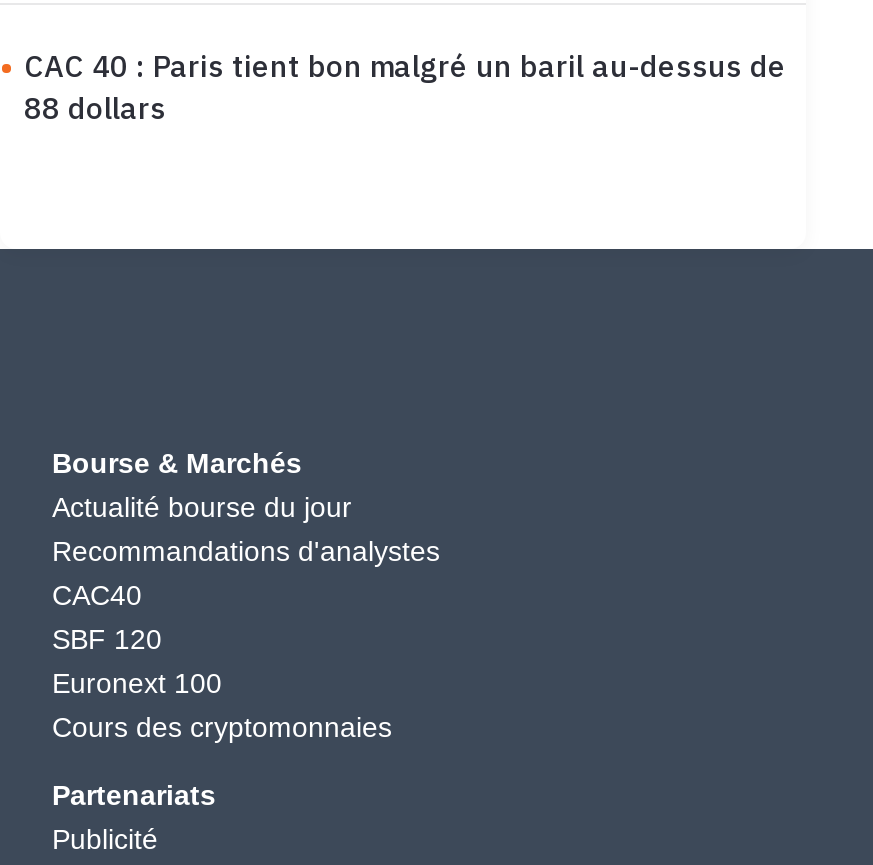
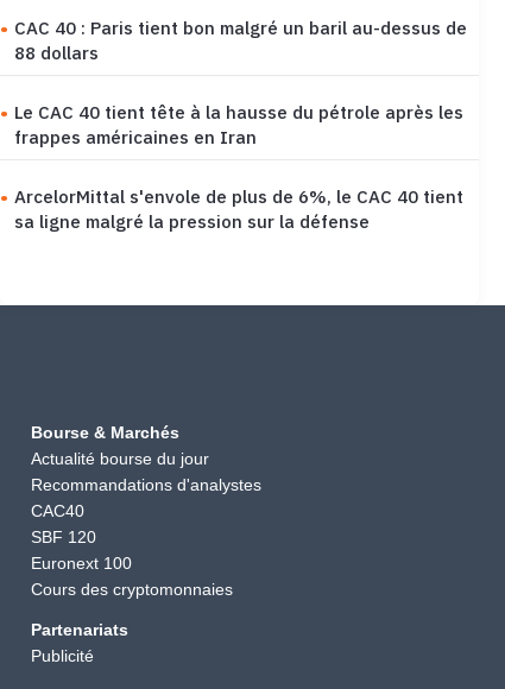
none -> [14,101,463,233] Le CAC 40 tient tête à la hausse du pétrole après les | frappes américaines en Iran | ArcelorMittal s'envole de plus de 6%, le CAC 40 tient | sa ligne malgré la pression sur la défense

